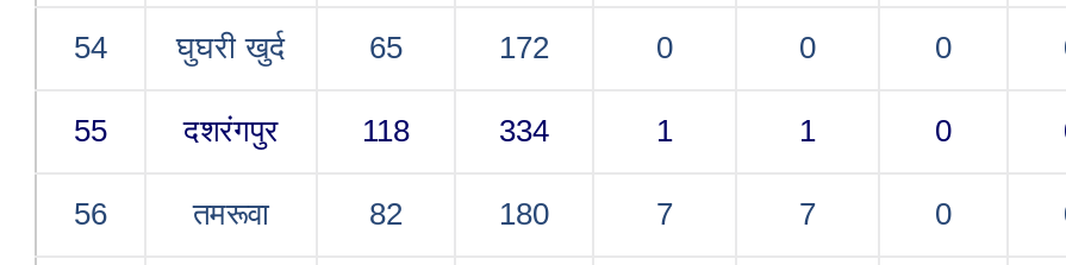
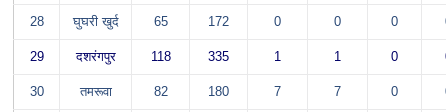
[74,29,286,65] 54 घुघरी खुर्द -> [29,14,118,29] 28 घुघरी खुर्द
[74,112,107,148] 55 -> [29,49,43,64] 29
[499,112,549,148] 334 -> [208,49,229,64] 335
[74,195,107,231] 56 -> [29,84,43,99] 30

